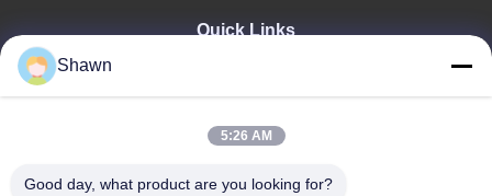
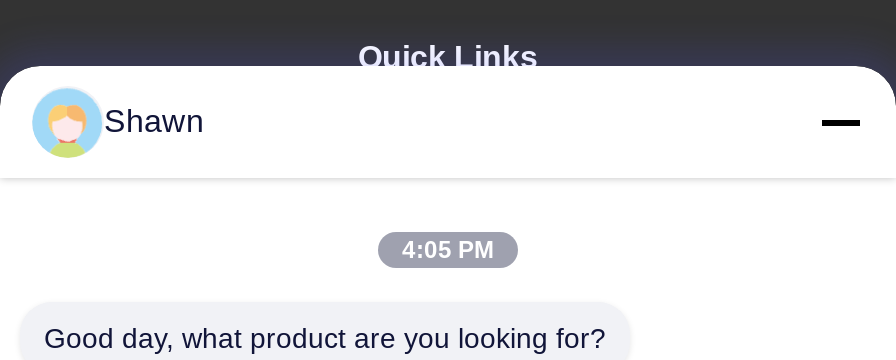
[220,128,272,143] 5:26 AM -> [402,236,494,264] 4:05 PM

